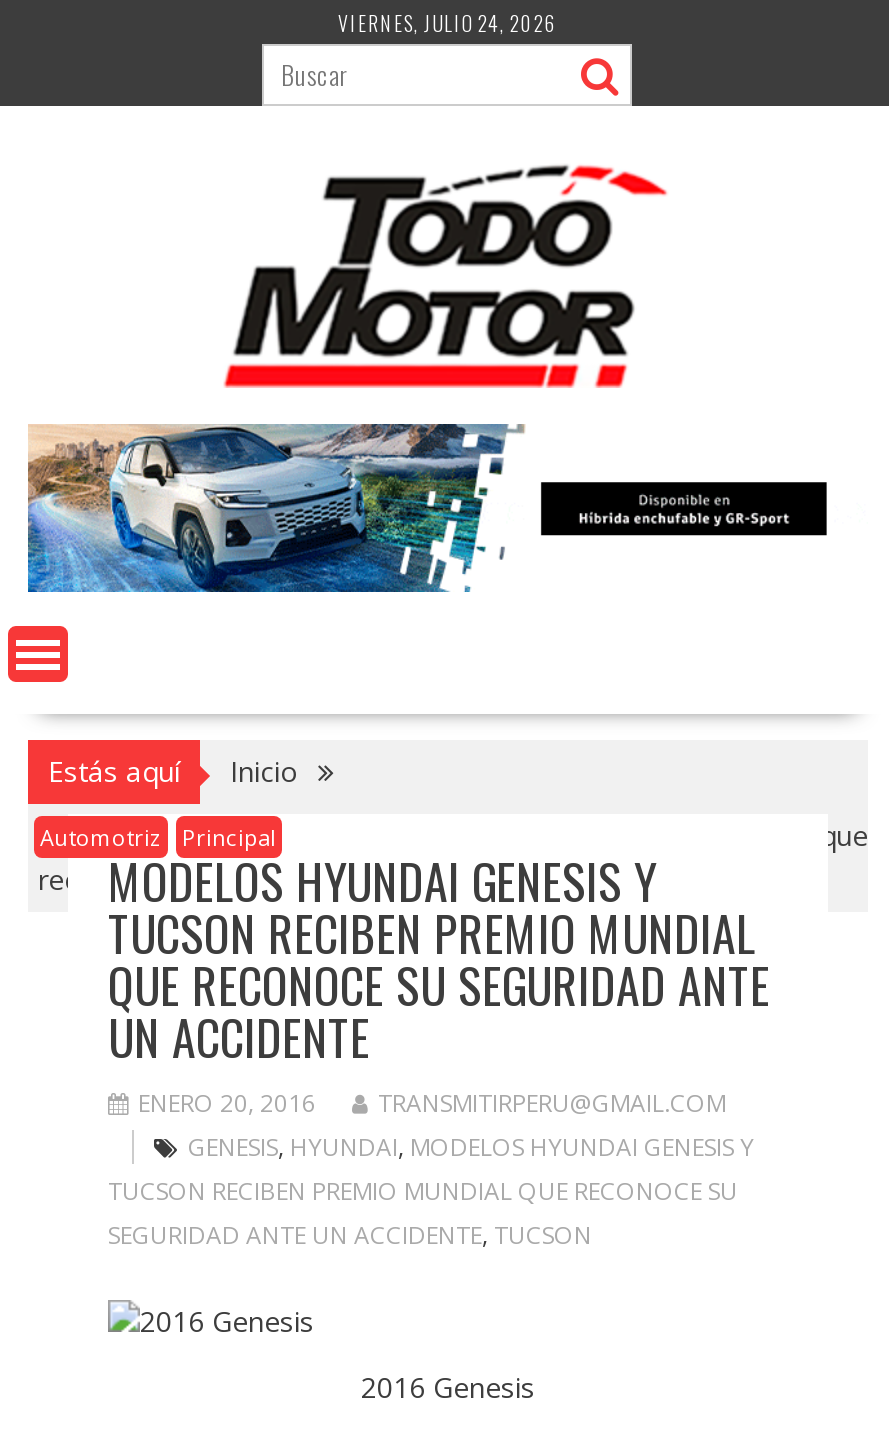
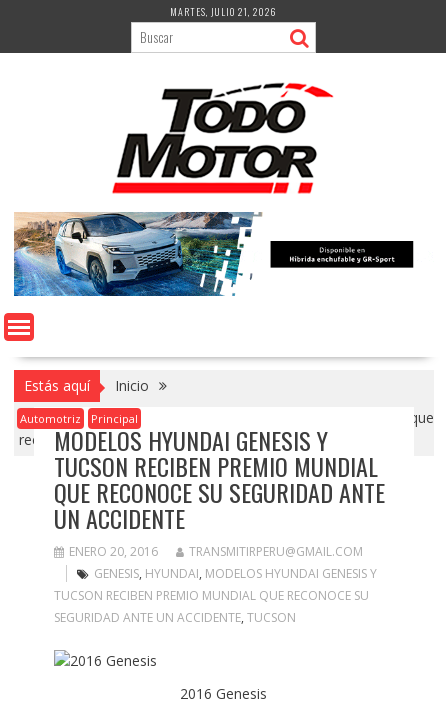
[338,8,558,38] VIERNES, JULIO 24, 2026 -> [170,4,277,19] MARTES, JULIO 21, 2026

